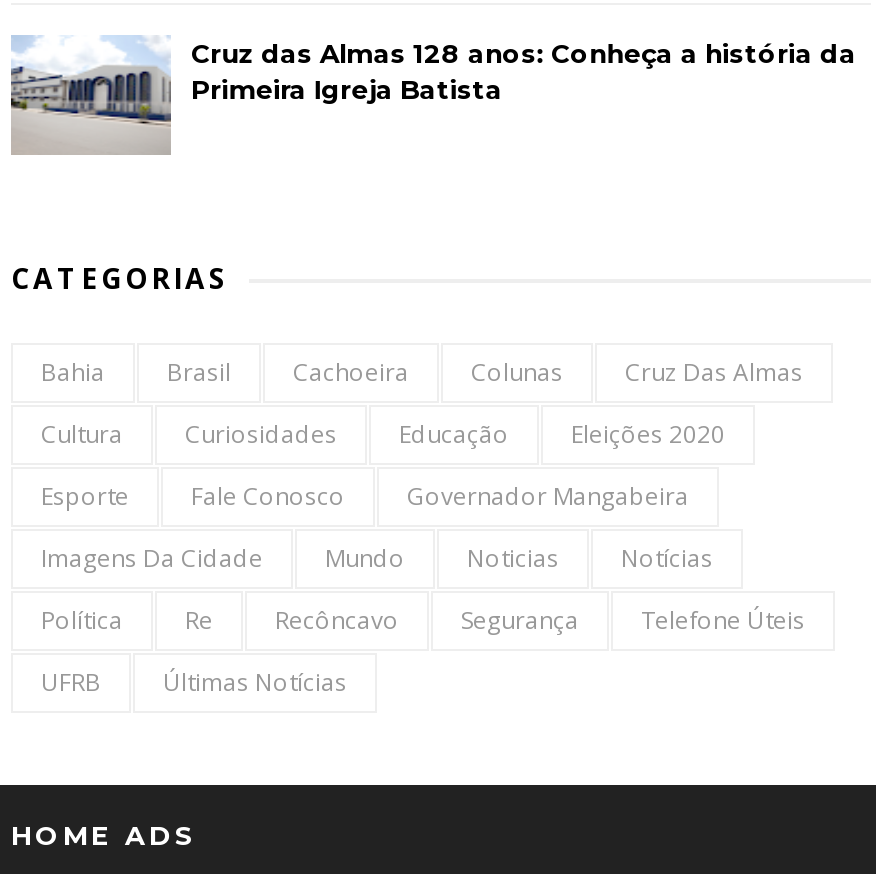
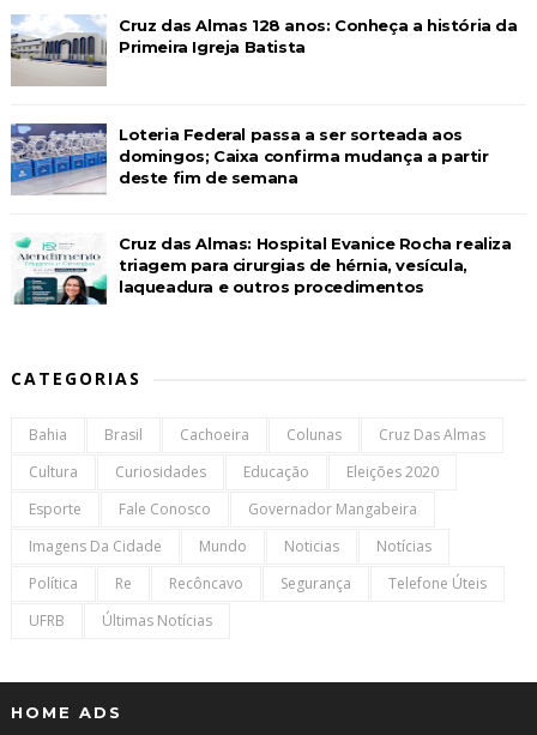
none -> [10,122,511,296] [image] | Loteria Federal passa a ser sorteada aos | domingos; Caixa confirma mudança a partir | deste fim de semana | Cruz das Almas: Hospital Evanice Rocha realiza | triagem para cirurgias de hérnia, vesícula, | laqueadura e outros procedimentos
none -> [13,237,102,306] [image]

